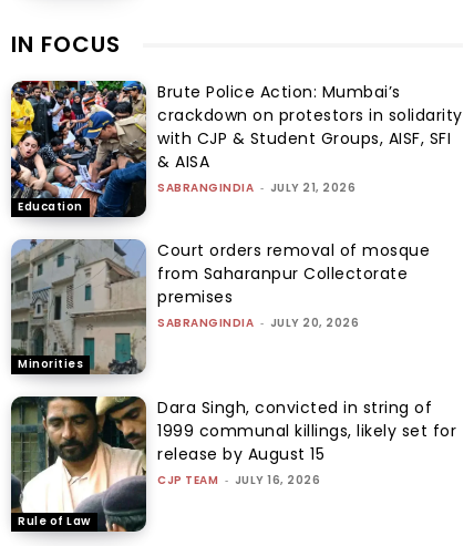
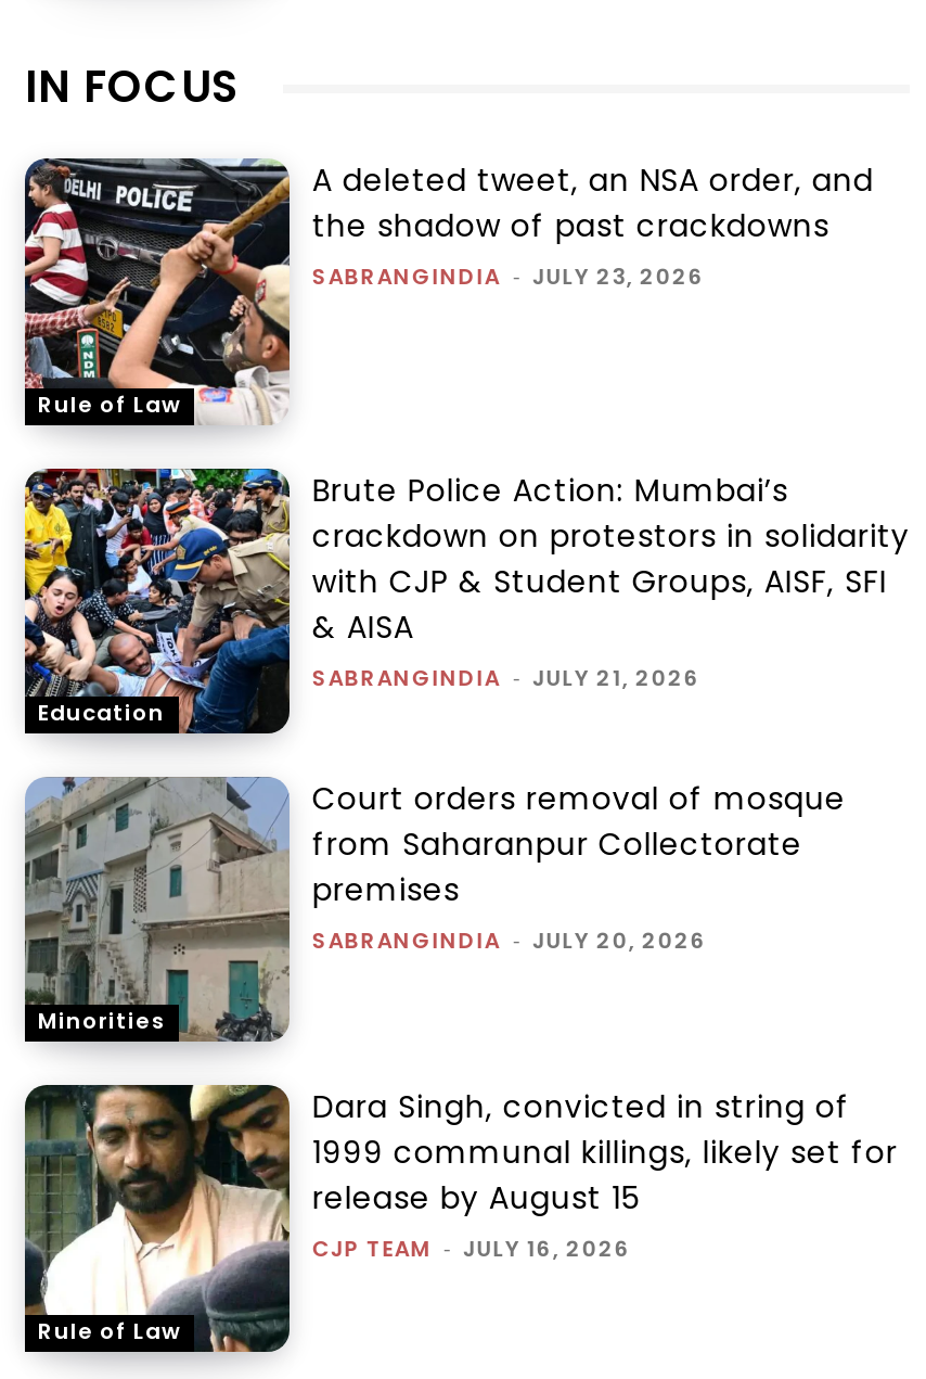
none -> [23,156,292,425] [image] | Rule of Law
none -> [312,159,874,294] A deleted tweet, an NSA order, and | the shadow of past crackdowns | SABRANGINDIA - JULY 23, 2026

